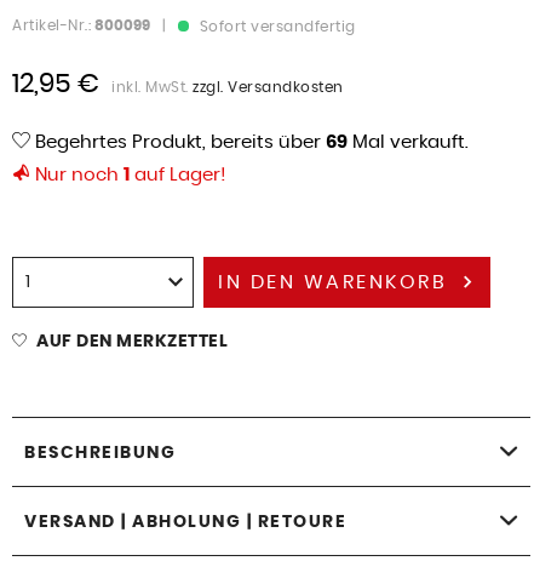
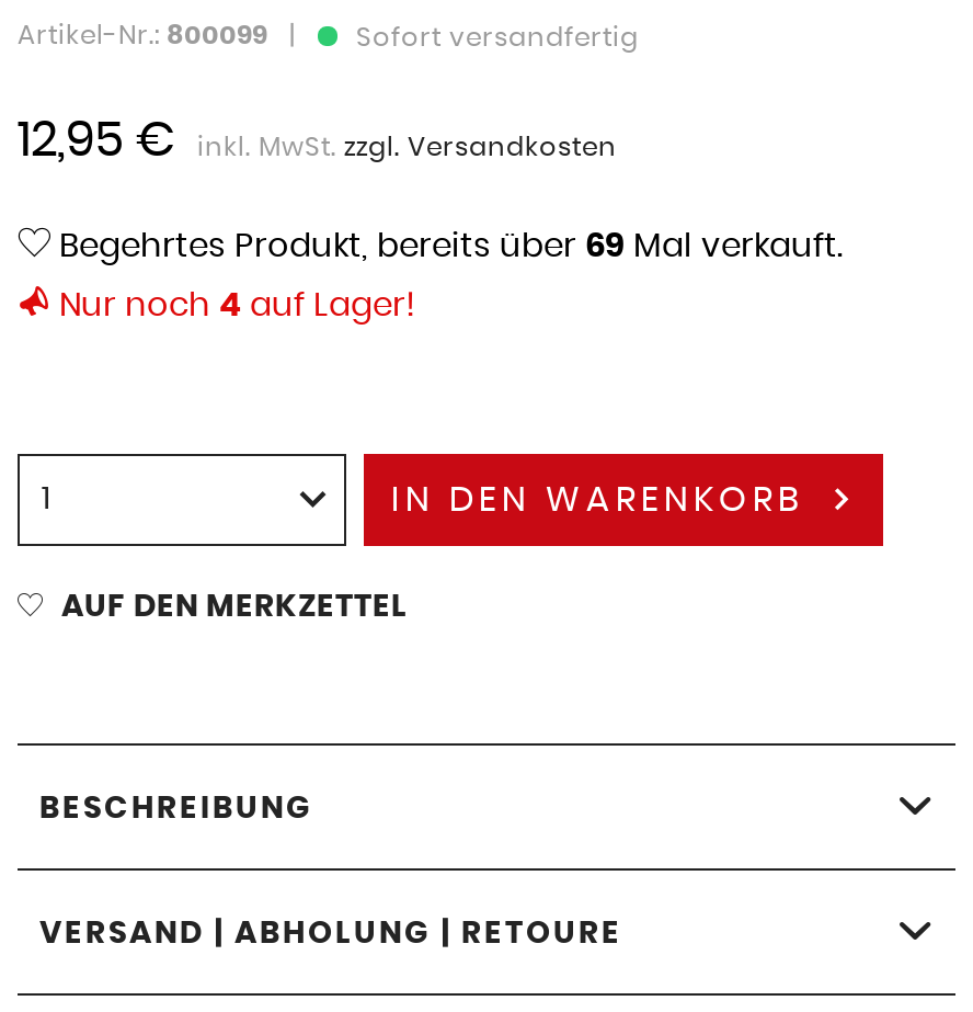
[35,165,225,184] Nur noch 1 auf Lager! -> [59,288,414,321] Nur noch 4 auf Lager!

